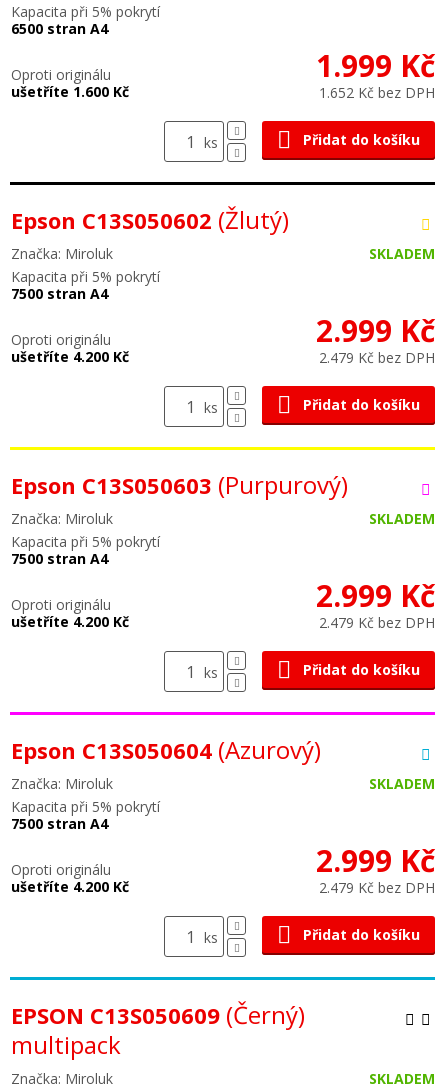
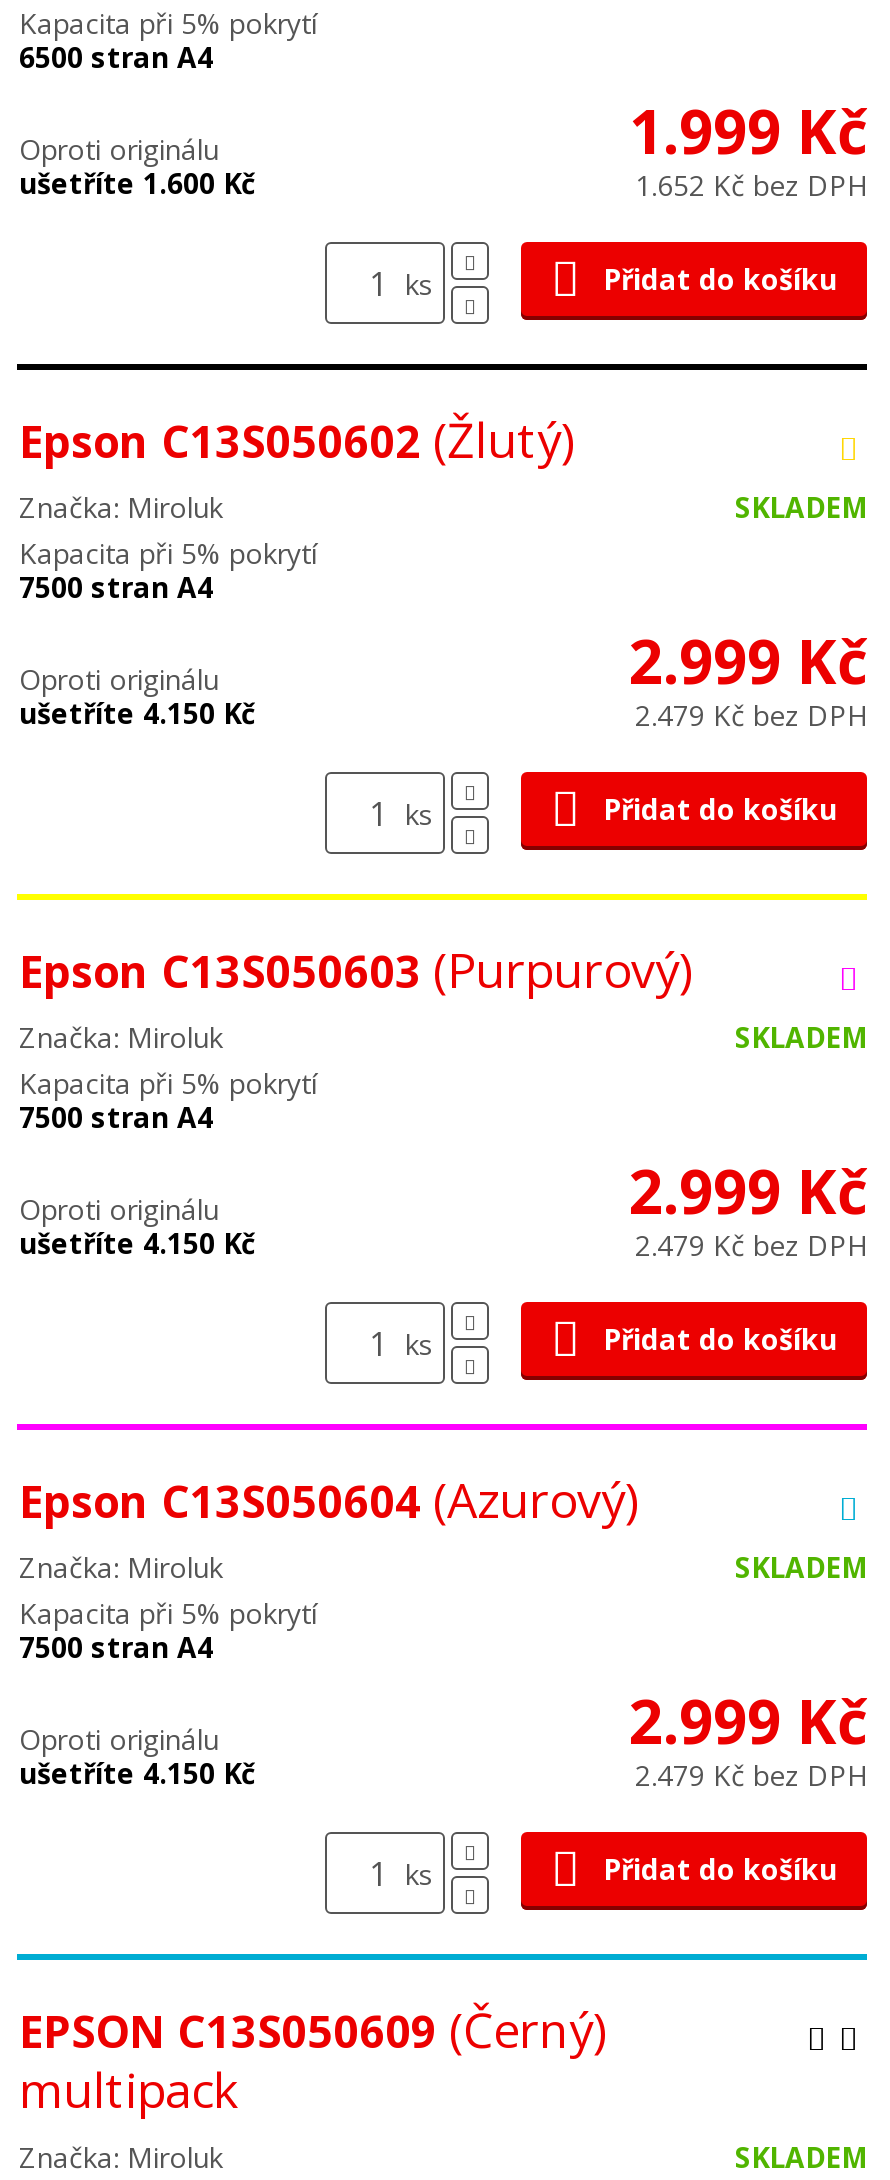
[11,347,129,366] ušetříte 4.200 Kč -> [19,694,255,732] ušetříte 4.150 Kč
[11,612,129,631] ušetříte 4.200 Kč -> [19,1224,255,1262] ušetříte 4.150 Kč
[11,877,129,896] ušetříte 4.200 Kč -> [19,1754,255,1792] ušetříte 4.150 Kč

